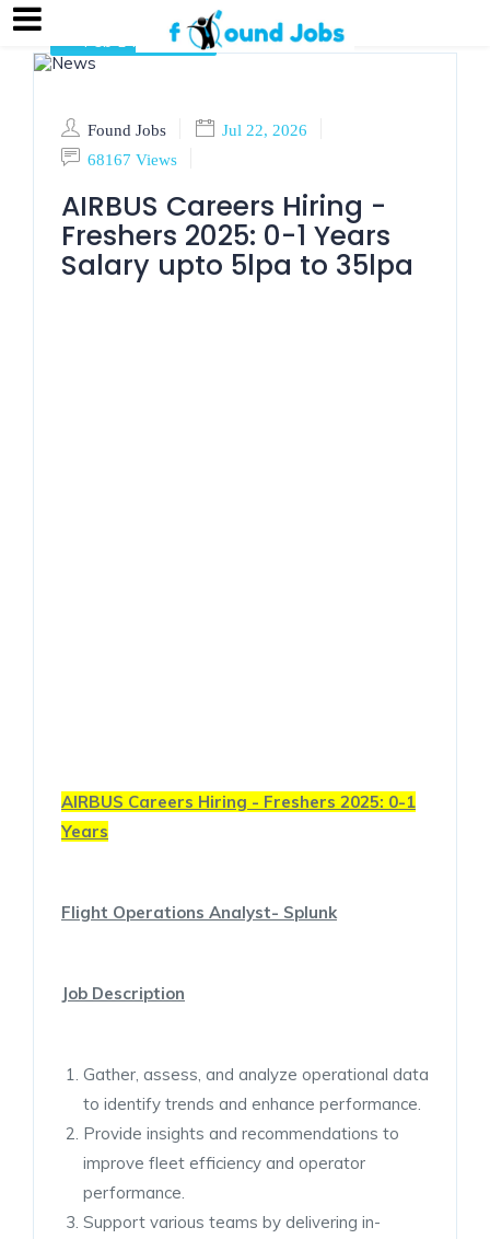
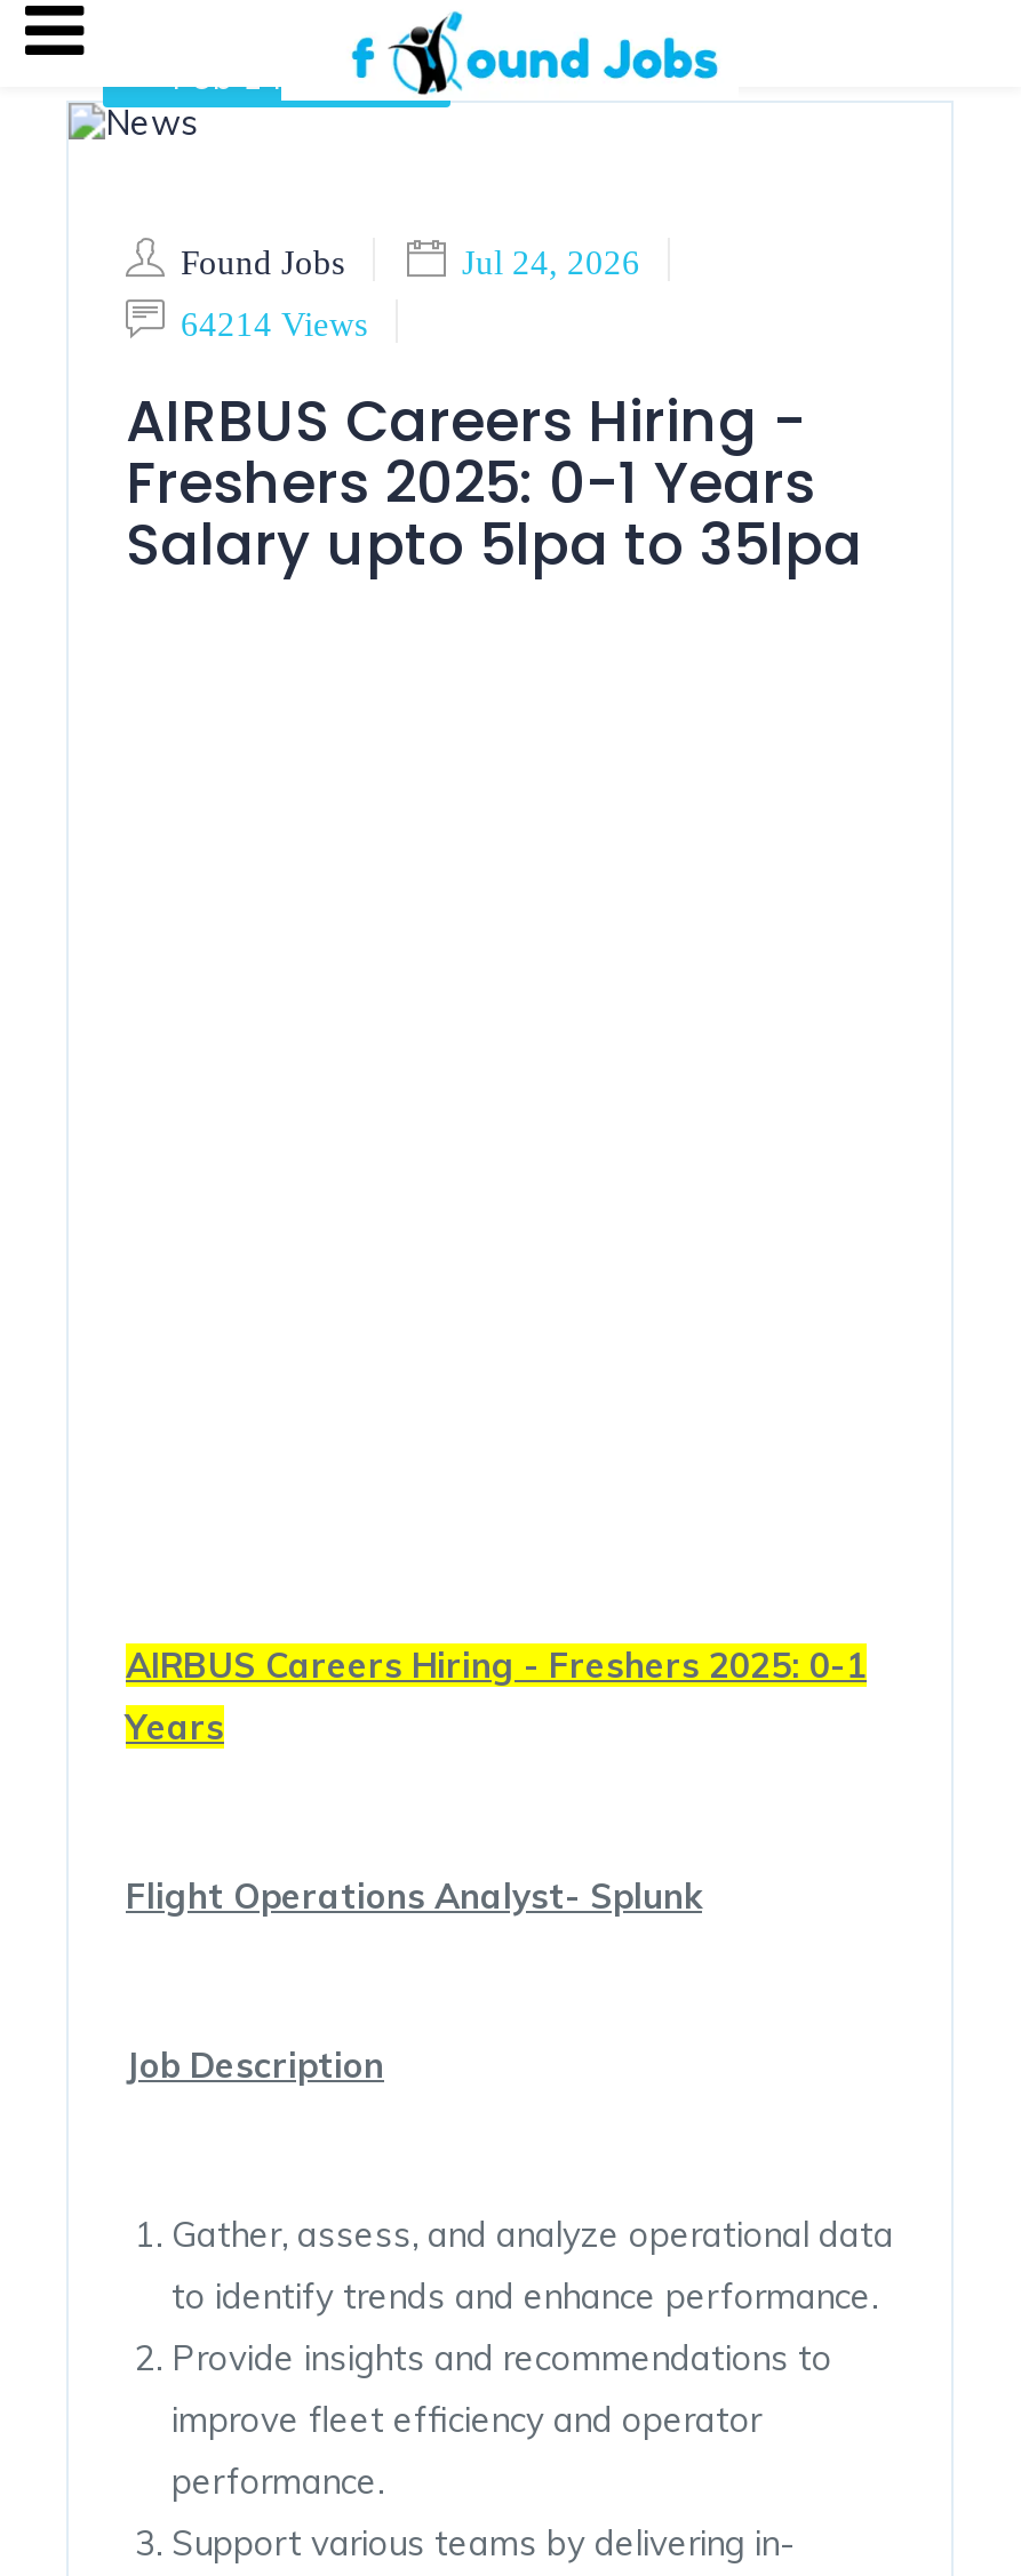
[222,121,307,139] Jul 22, 2026 -> [462,245,640,281] Jul 24, 2026
[87,151,177,169] 68167 Views -> [181,306,368,343] 64214 Views

